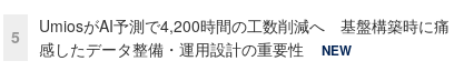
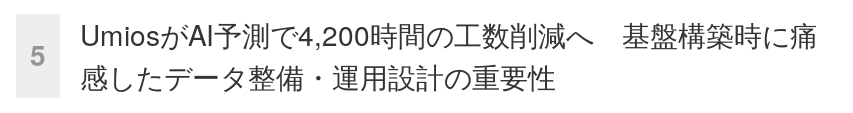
[321,41,351,60] NEW -> none

